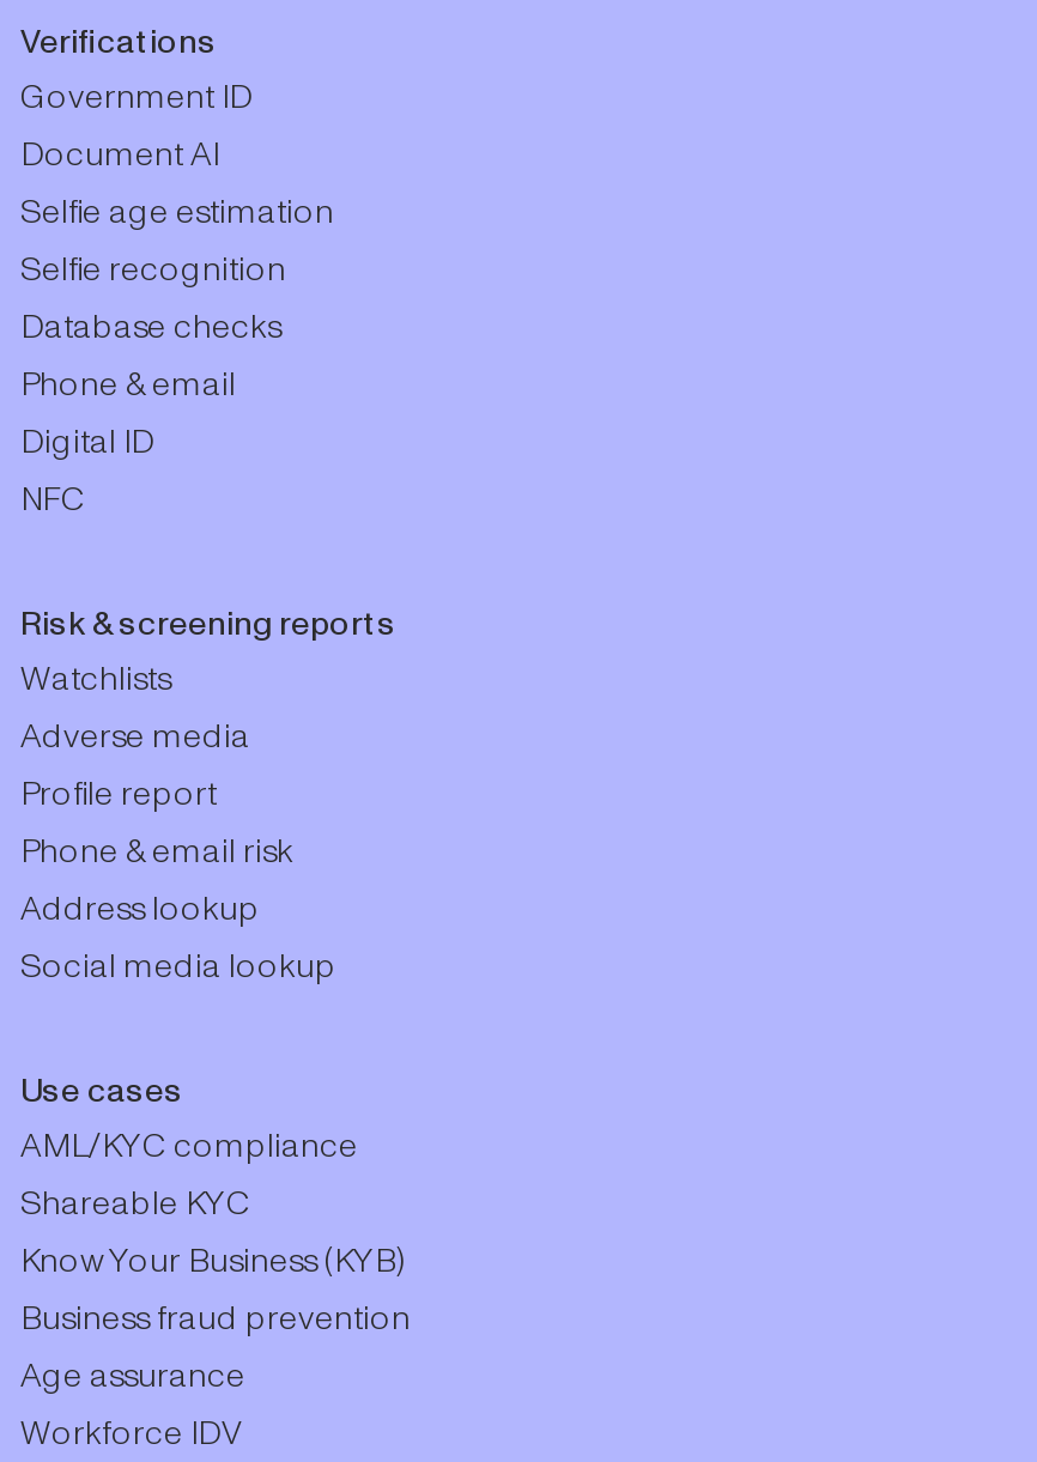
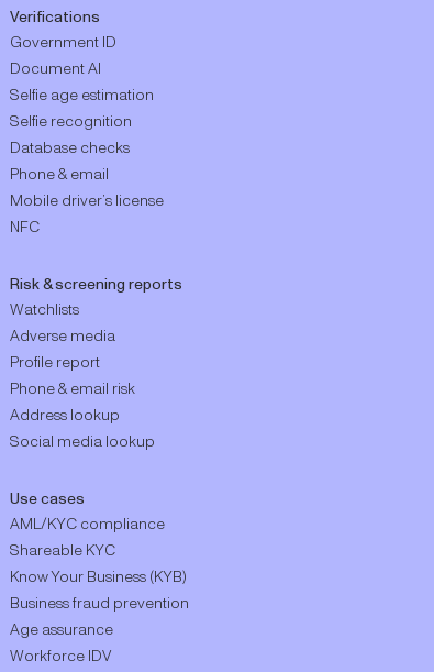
[20,426,154,460] Digital ID -> [10,194,164,209] Mobile driver’s license

